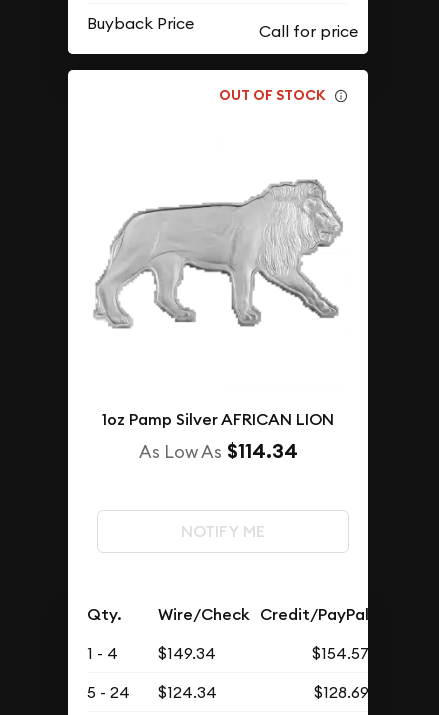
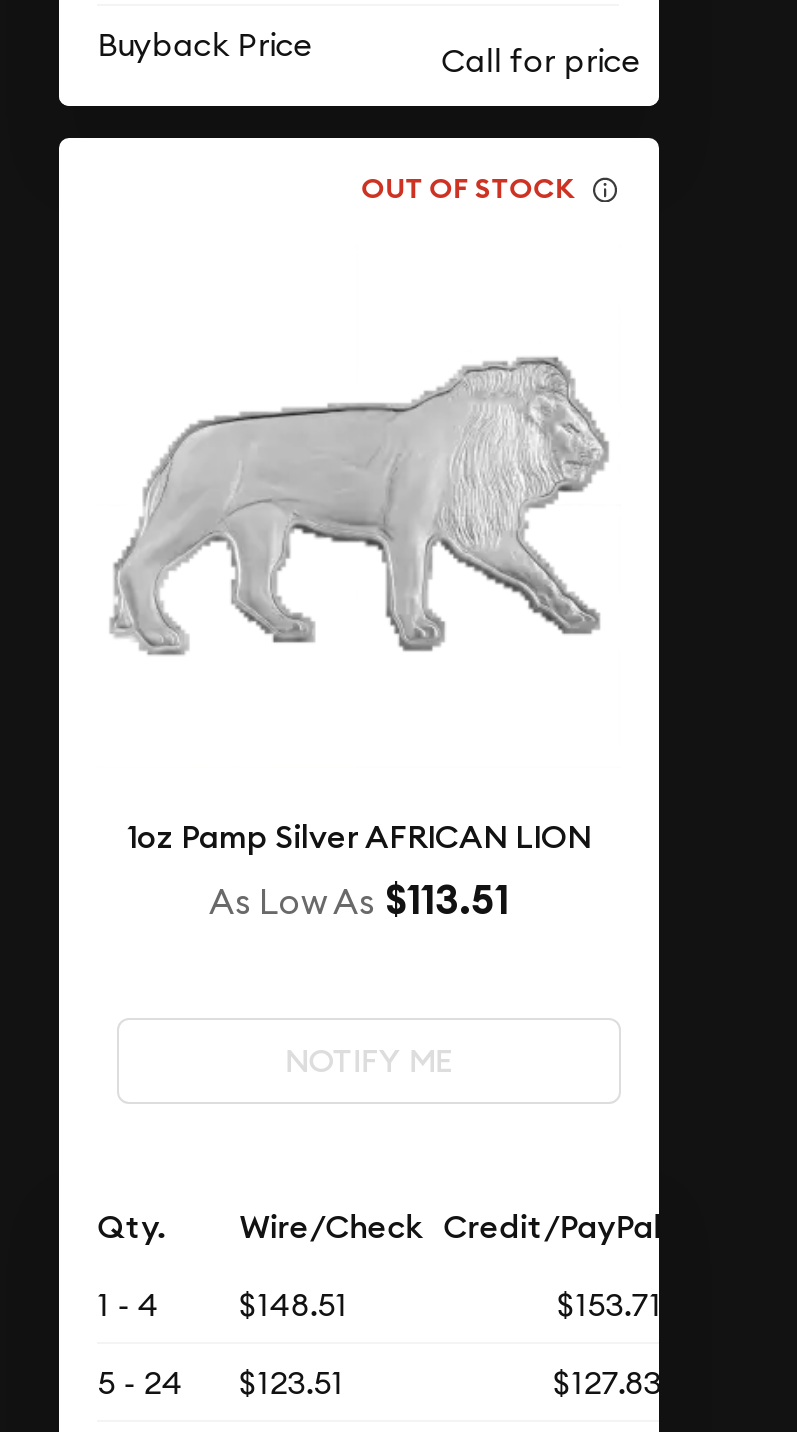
[138,438,297,464] As Low As $114.34 -> [209,875,509,927] As Low As $113.51
[87,643,216,663] 1 - 4 $149.34 -> [97,1285,347,1325] 1 - 4 $148.51
[312,643,369,663] $154.57 -> [557,1285,661,1325] $153.71
[87,682,217,702] 5 - 24 $124.34 -> [97,1363,343,1403] 5 - 24 $123.51
[314,682,369,702] $128.69 -> [553,1363,661,1403] $127.83

